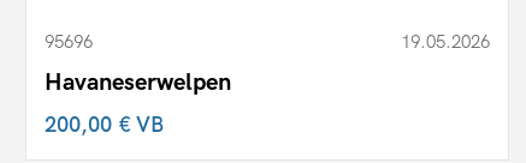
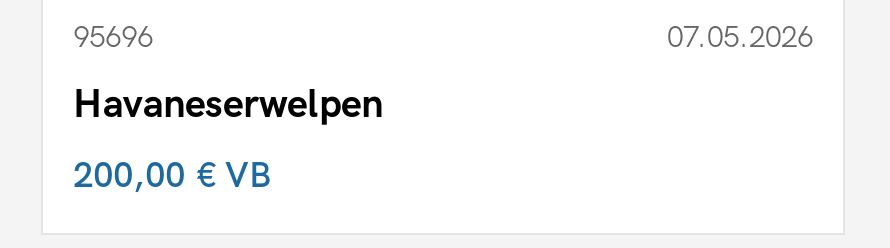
[401,31,490,53] 19.05.2026 -> [667,19,813,55] 07.05.2026

